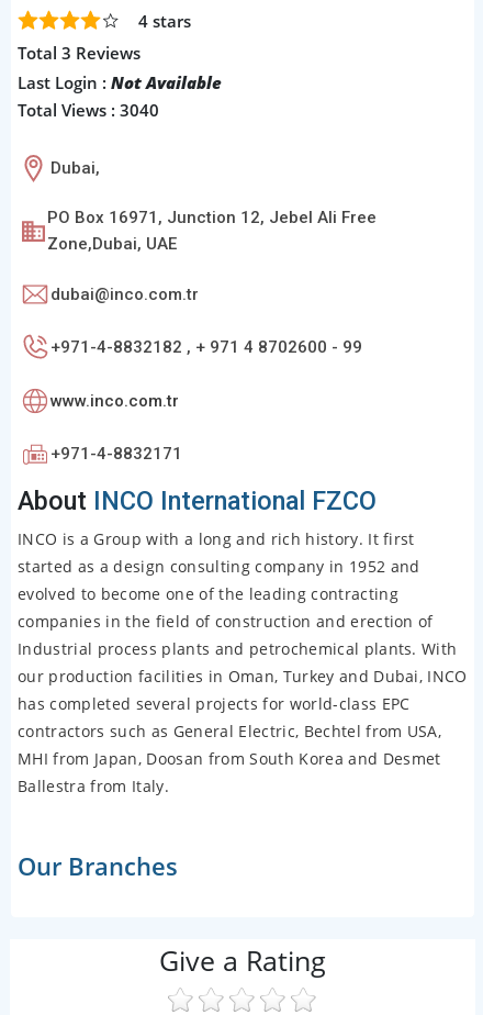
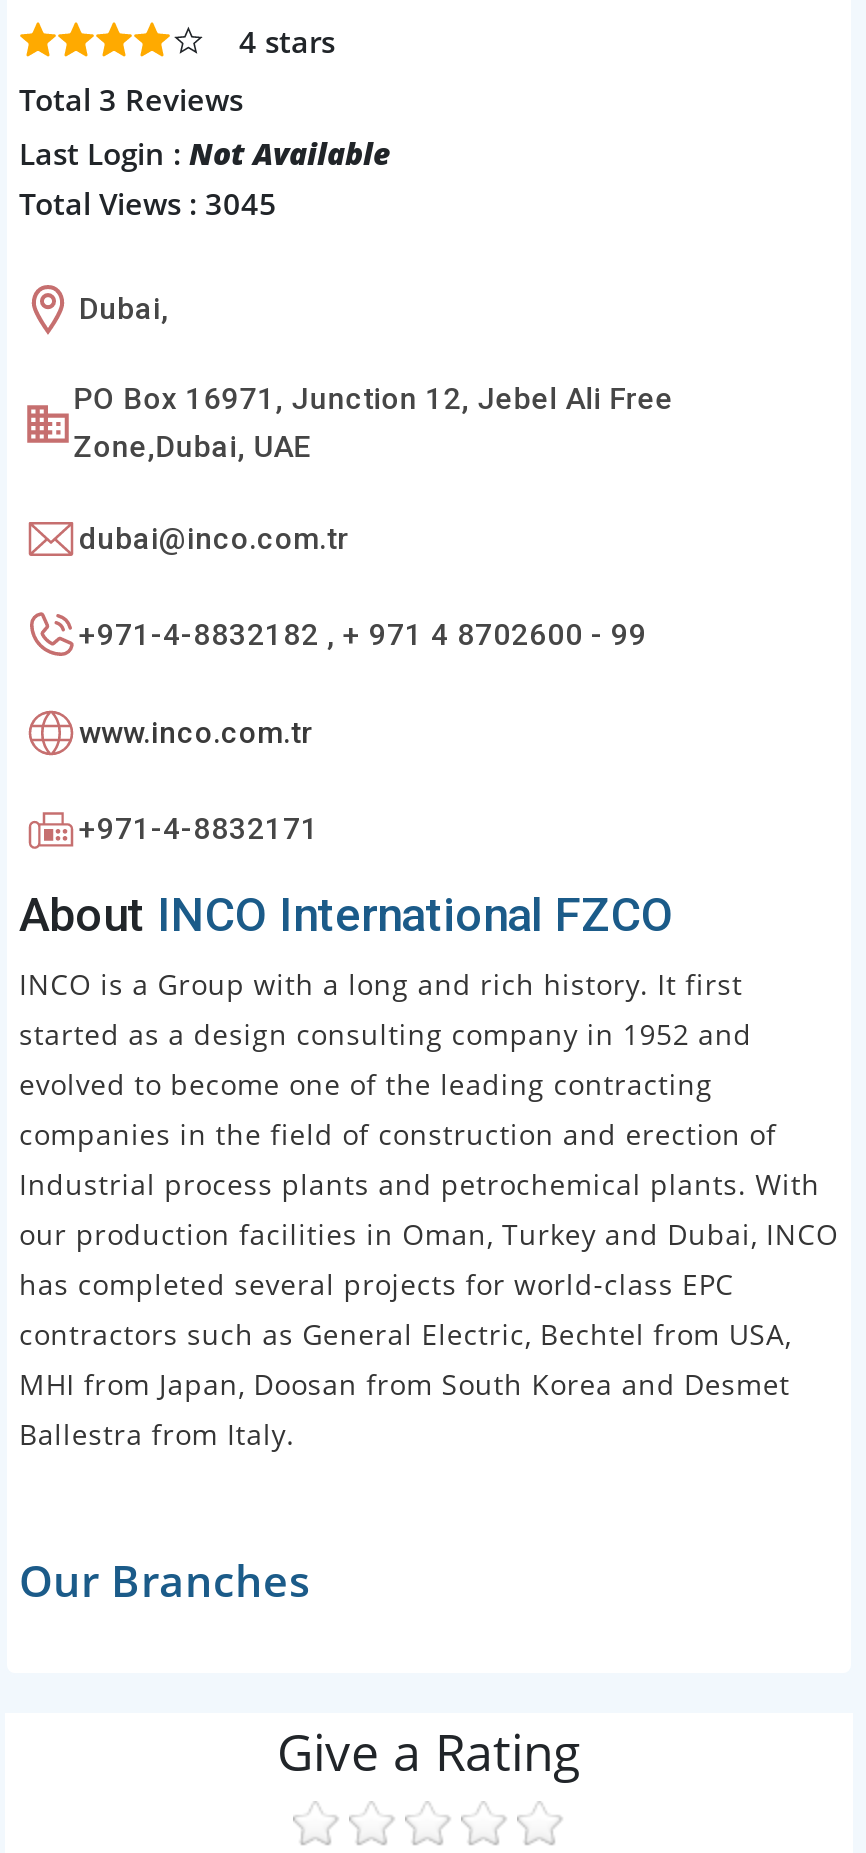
[18,99,159,121] Total Views : 3040 -> [19,183,277,223] Total Views : 3045

